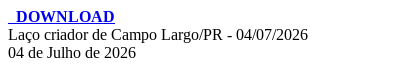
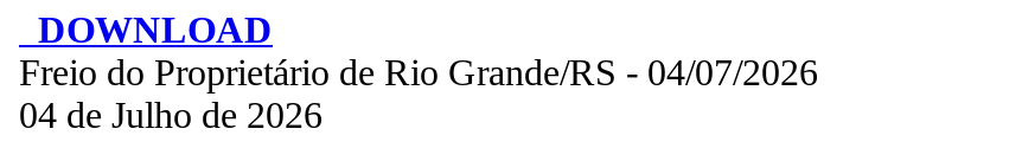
[8,26,308,43] Laço criador de Campo Largo/PR - 04/07/2026 -> [19,53,818,93] Freio do Proprietário de Rio Grande/RS - 04/07/2026

